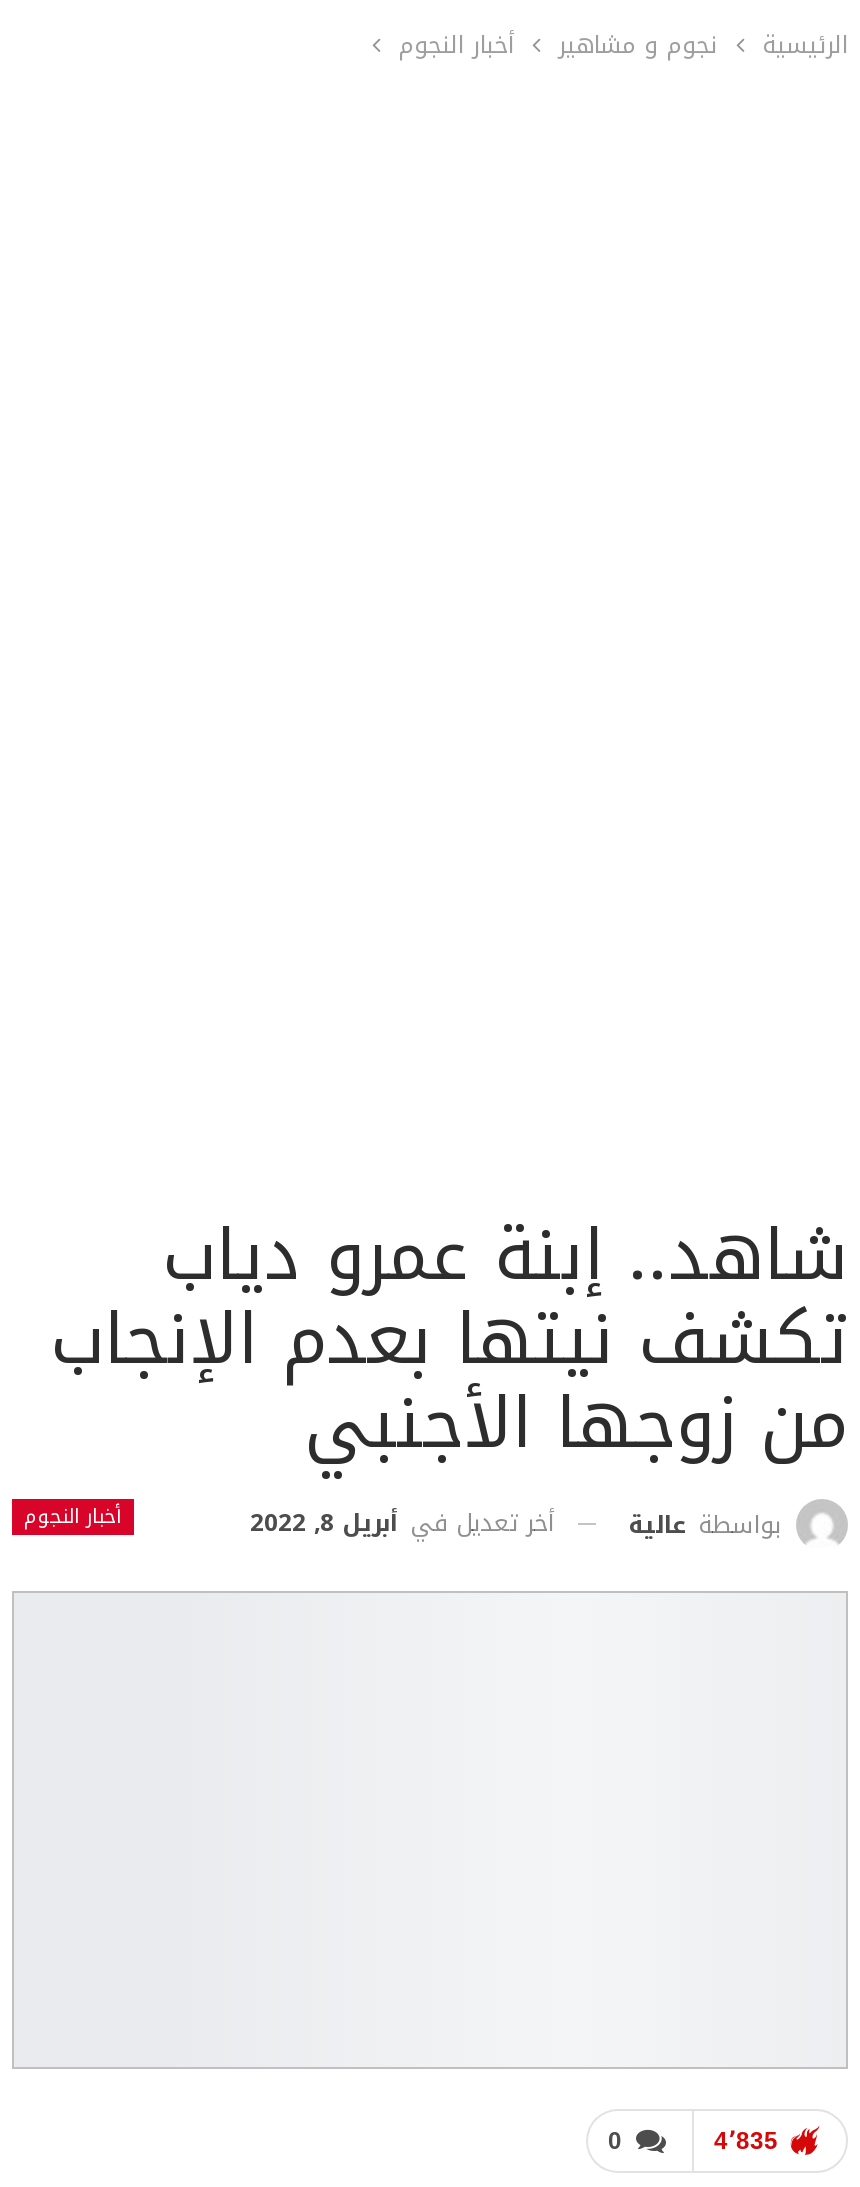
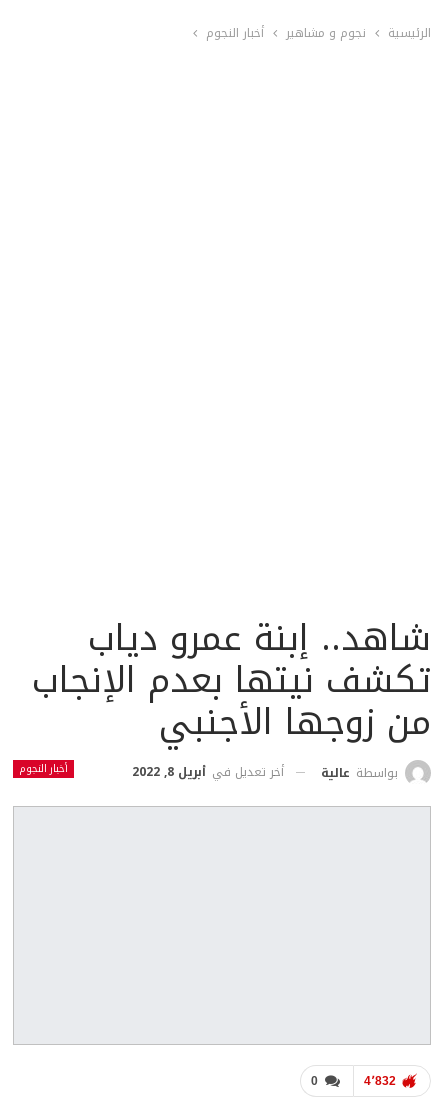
[714,2128,778,2156] 4٬835 -> [364,1074,396,1088] 4٬832

